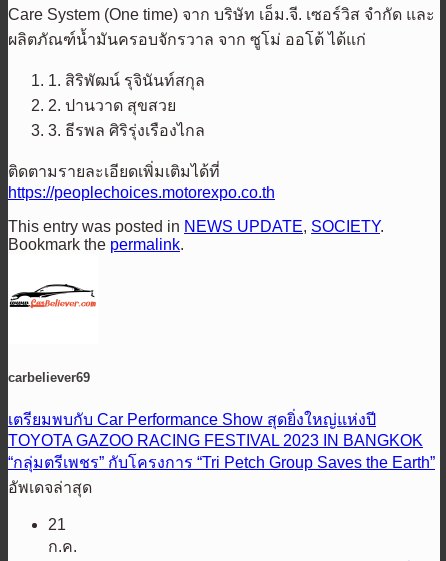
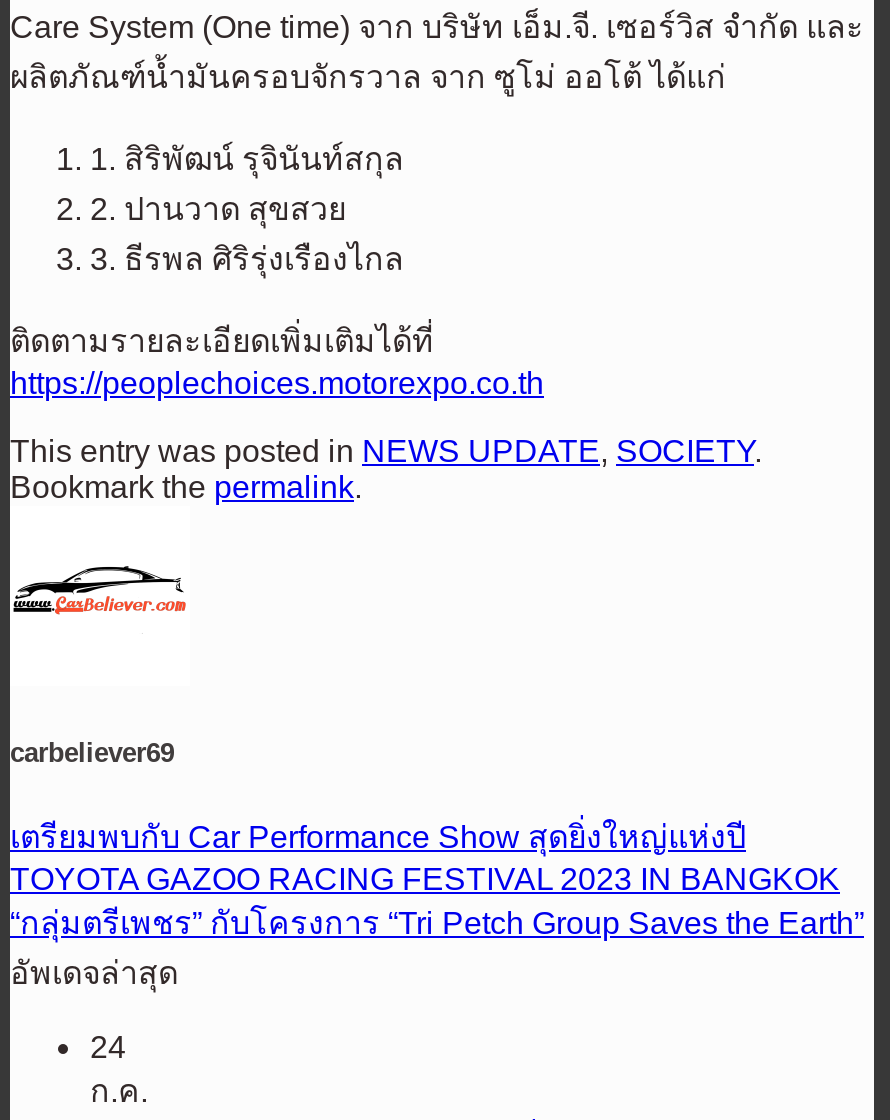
[48,516,66,533] 21 -> [90,1030,126,1064] 24

